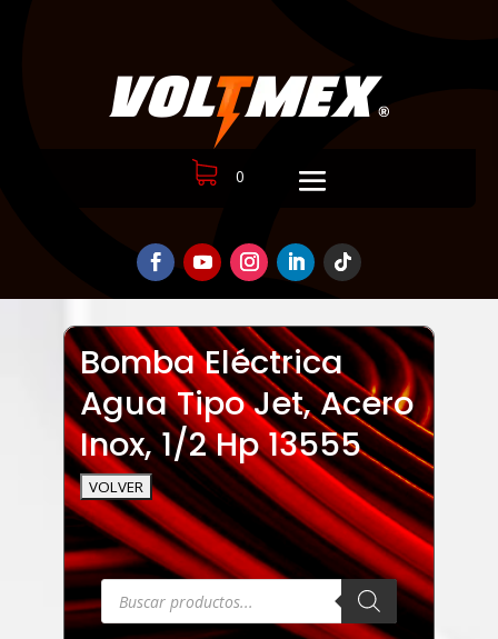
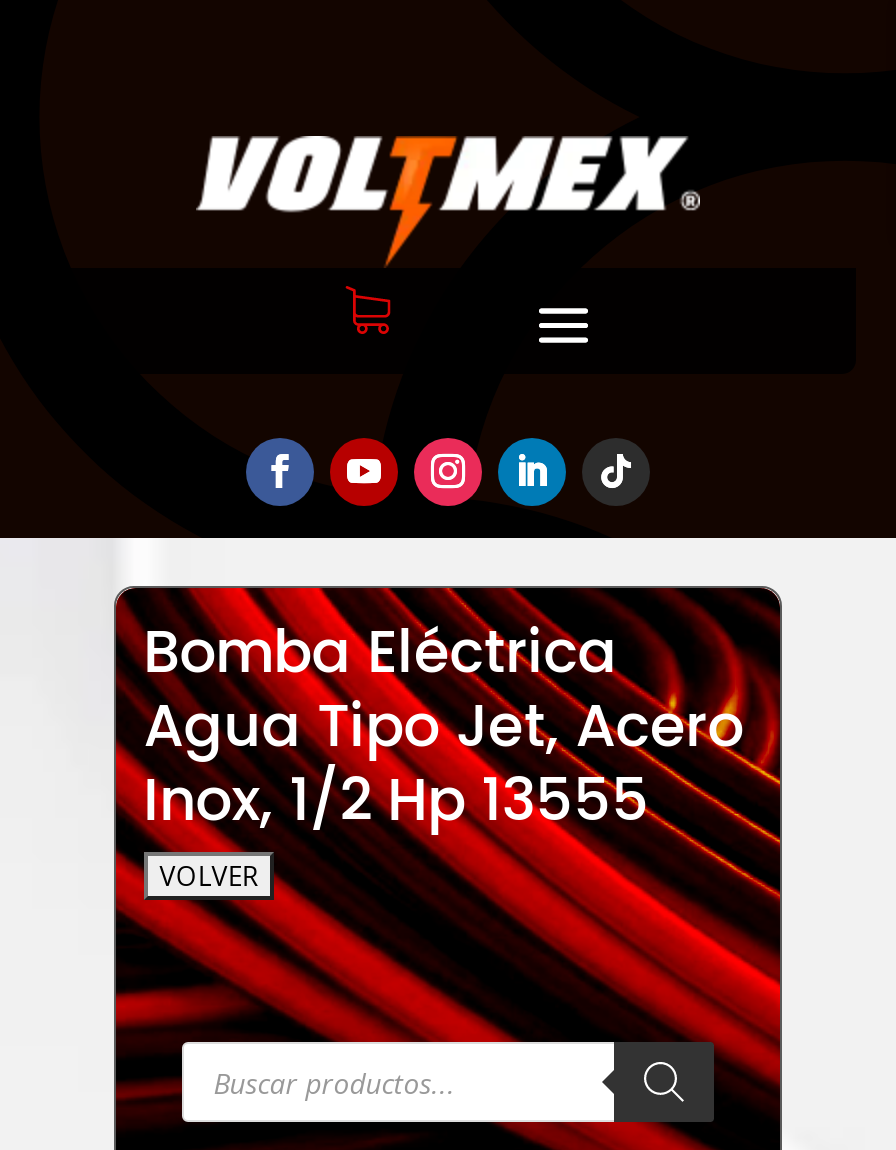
[236,165,245,186] 0 -> none

